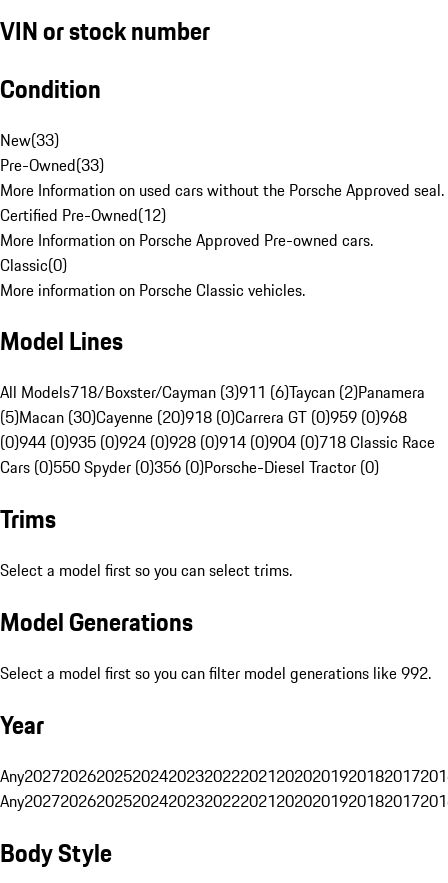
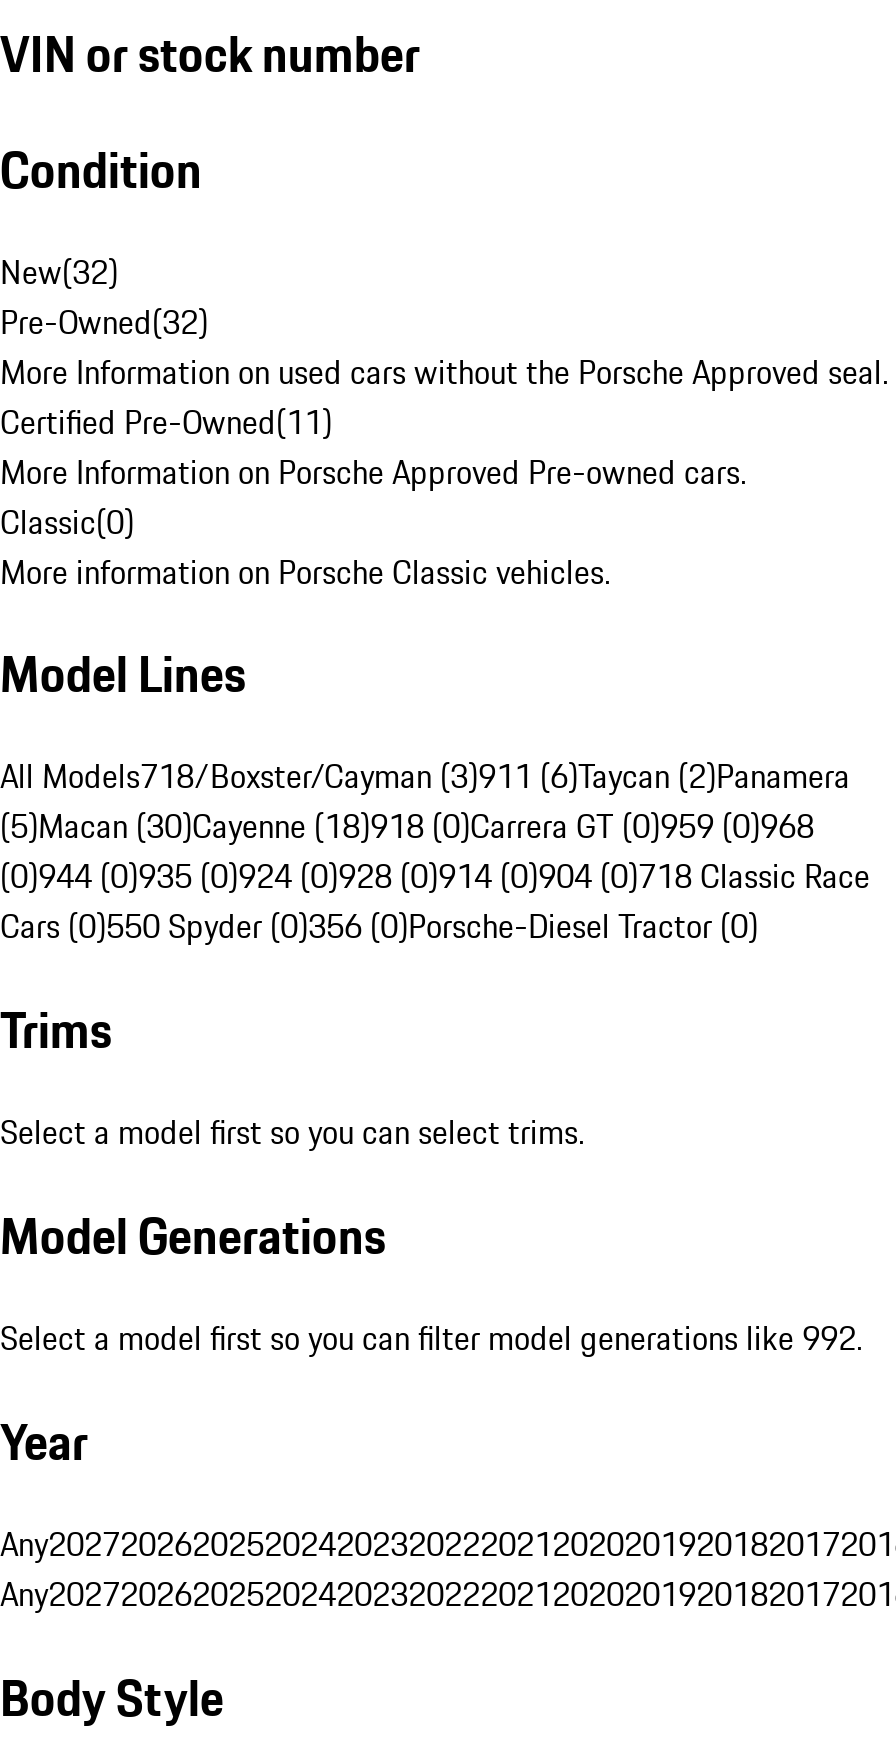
[0,127,59,151] New(33) -> [0,247,118,295] New(32)
[0,152,104,176] Pre-Owned(33) -> [0,297,208,345] Pre-Owned(32)
[0,202,166,226] Certified Pre-Owned(12) -> [0,397,332,445] Certified Pre-Owned(11)
[0,405,407,429] (5)Macan (30)Cayenne (20)918 (0)Carrera GT (0)959 (0)968 -> [0,803,814,851] (5)Macan (30)Cayenne (18)918 (0)Carrera GT (0)959 (0)968

